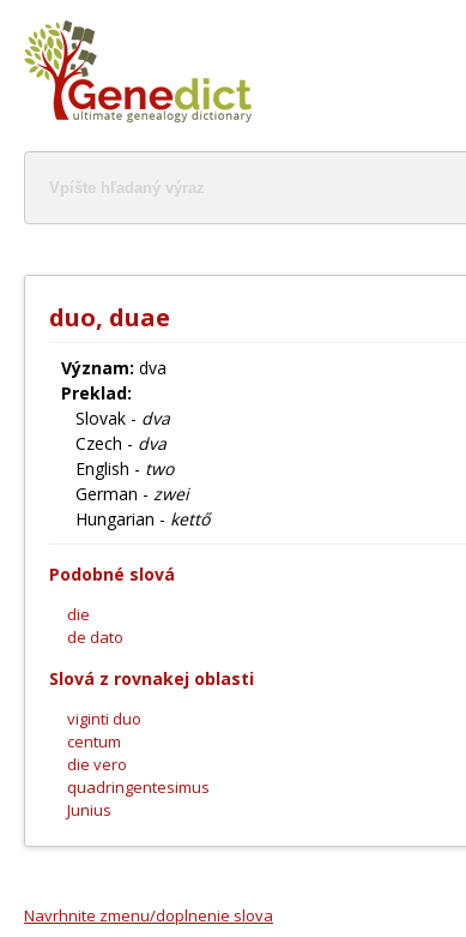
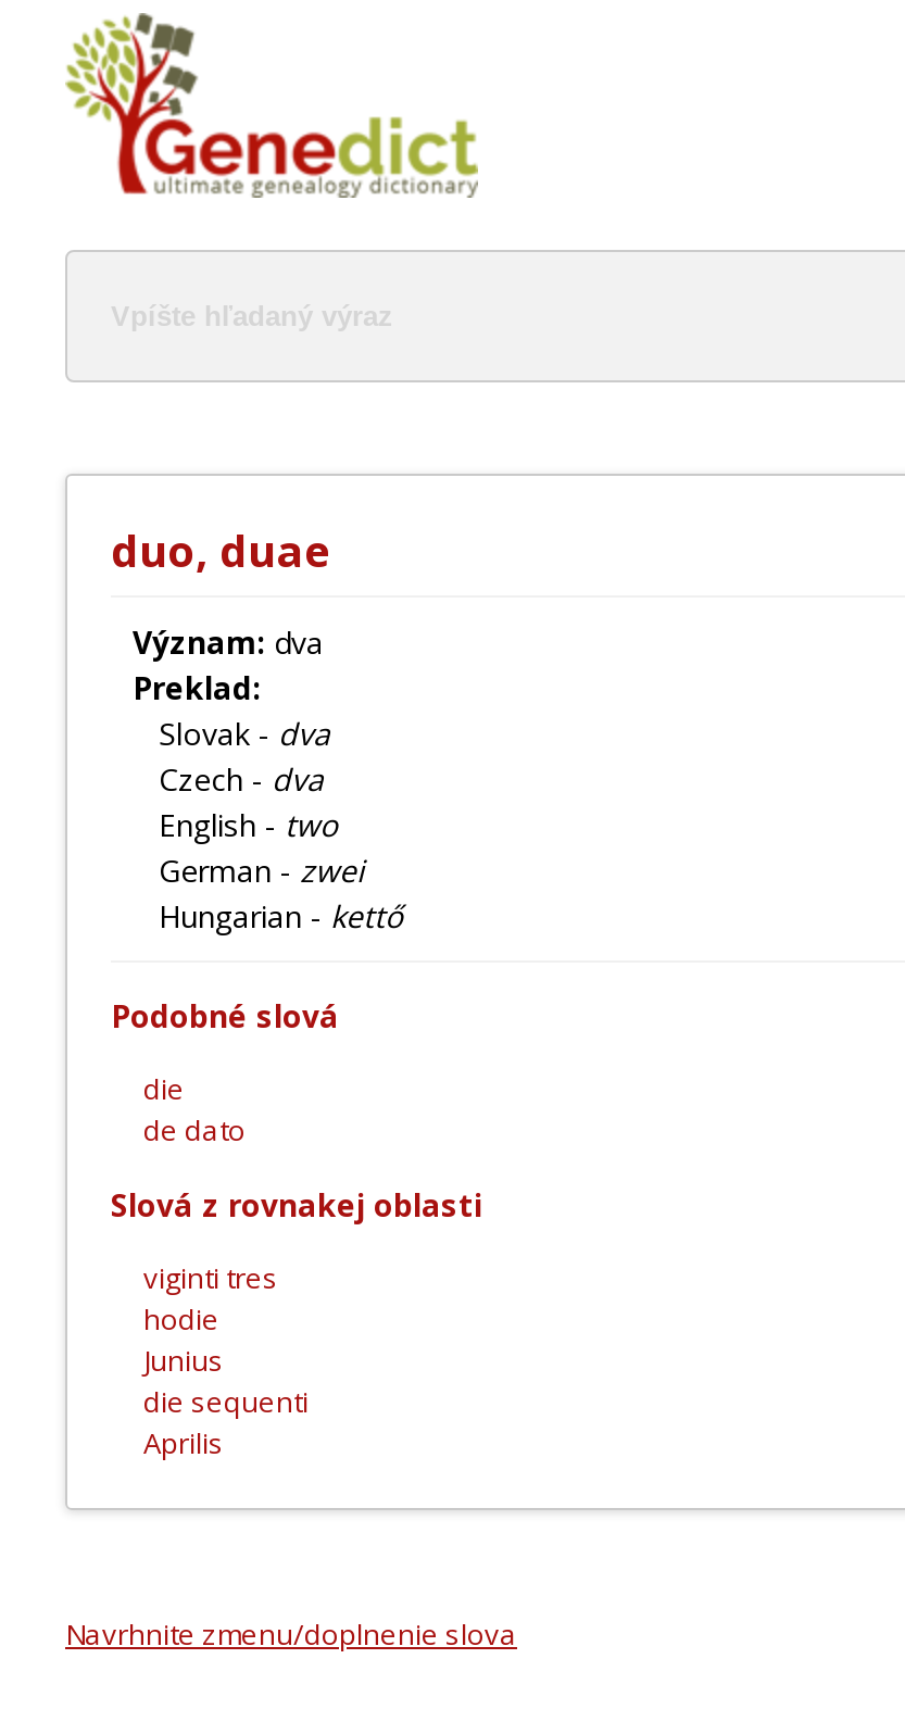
[67,708,210,798] viginti duo | centum | die vero | quadringentesimus -> [143,1258,278,1339] viginti tres | hodie
moved [67,799,111,821] -> [143,1341,224,1380]: Junius
none -> [143,1382,309,1462] die sequenti | Aprilis

